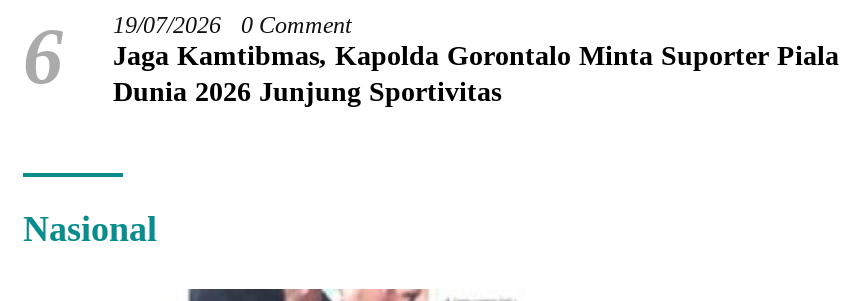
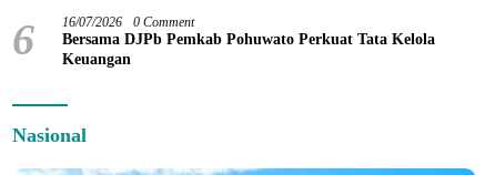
[113,11,221,39] 19/07/2026 -> [62,14,122,30] 16/07/2026
[113,41,839,107] Jaga Kamtibmas, Kapolda Gorontalo Minta Suporter Piala | Dunia 2026 Junjung Sportivitas -> [62,31,435,67] Bersama DJPb Pemkab Pohuwato Perkuat Tata Kelola | Keuangan

